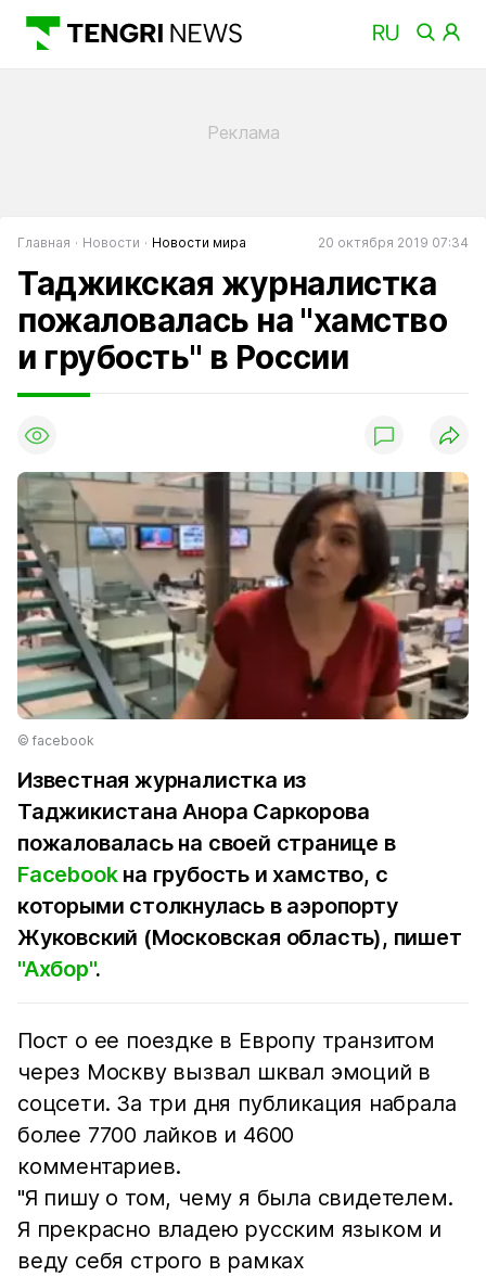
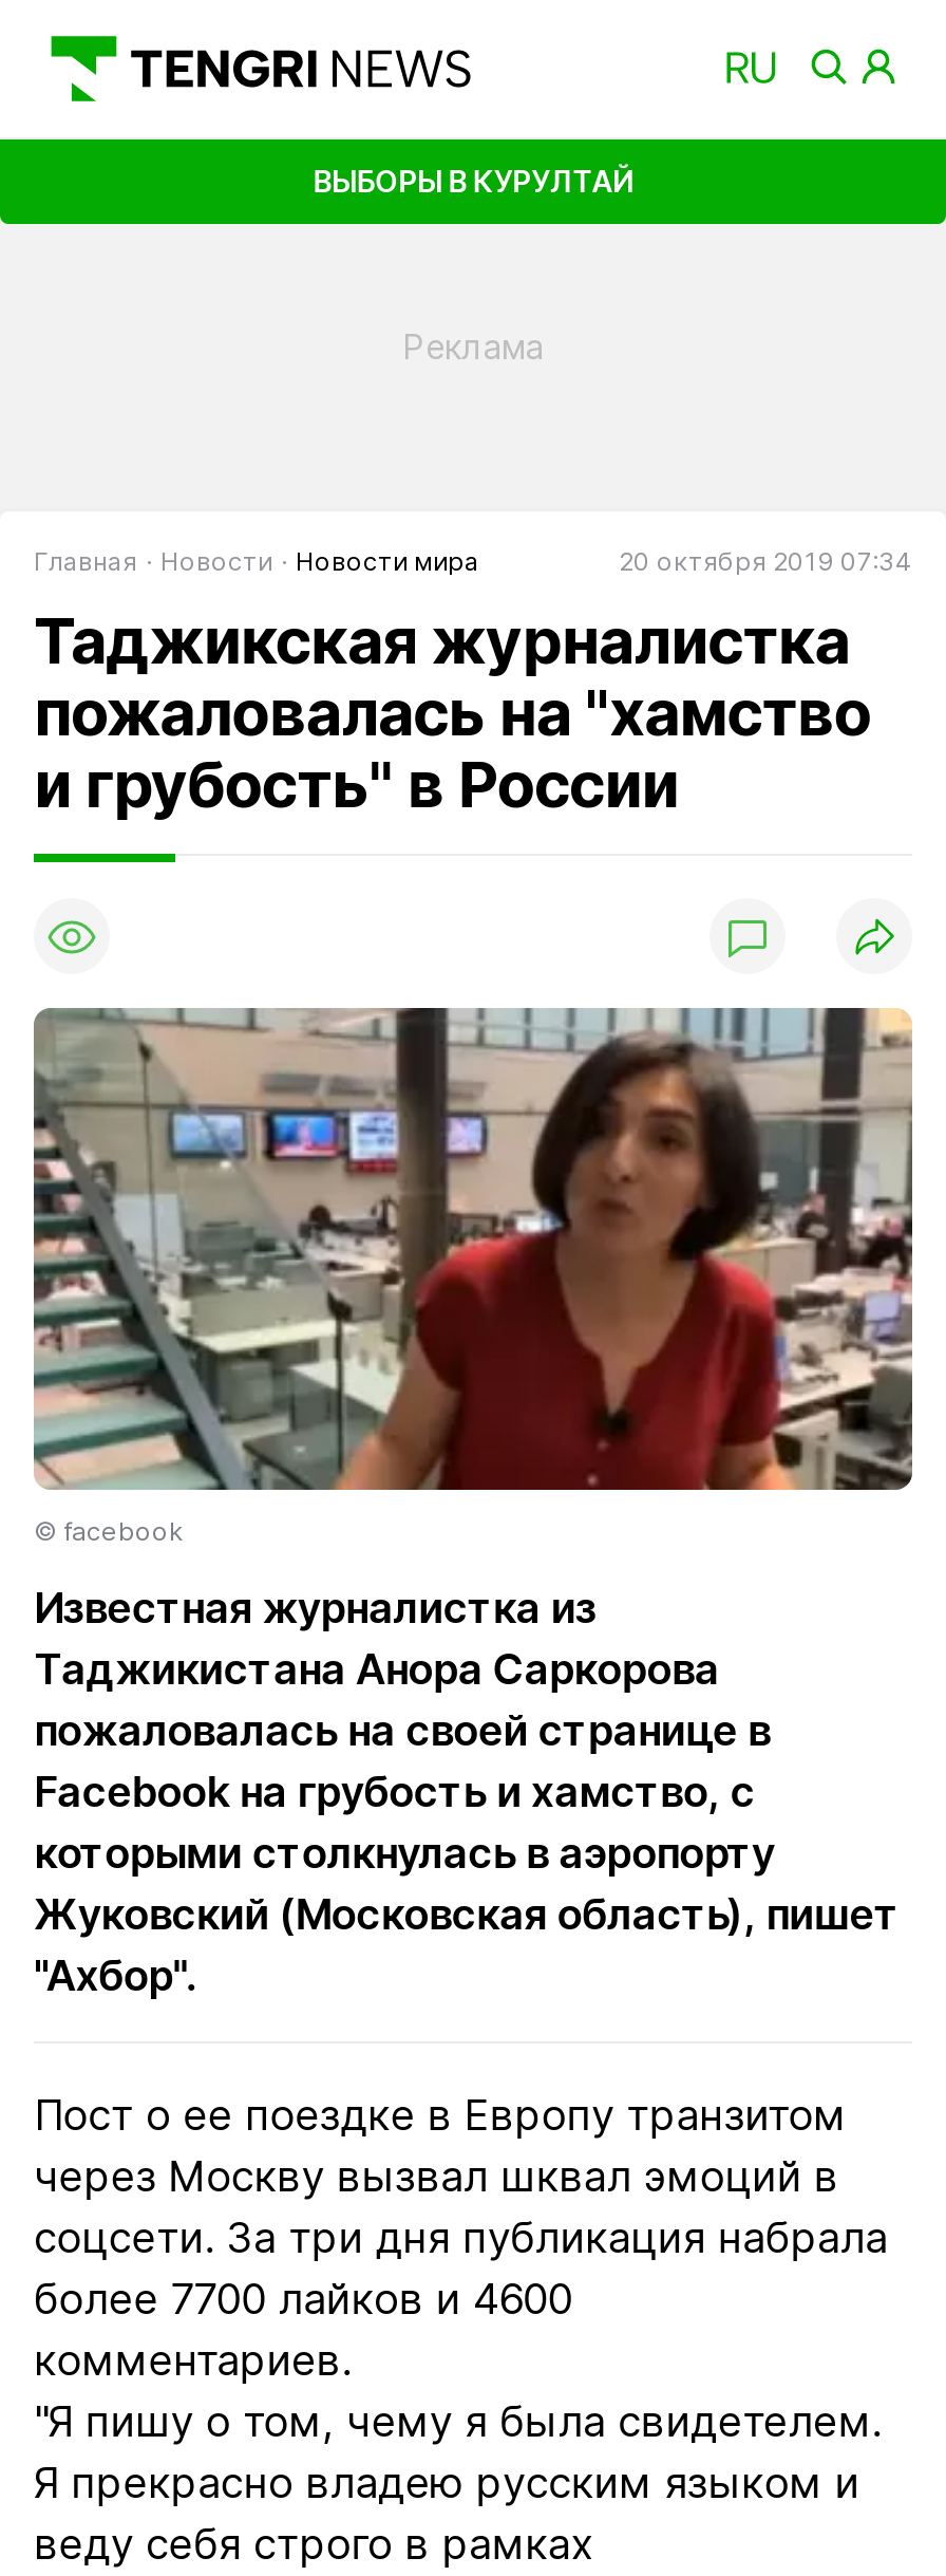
none -> [313,162,633,198] ВЫБОРЫ В КУРУЛТАЙ

